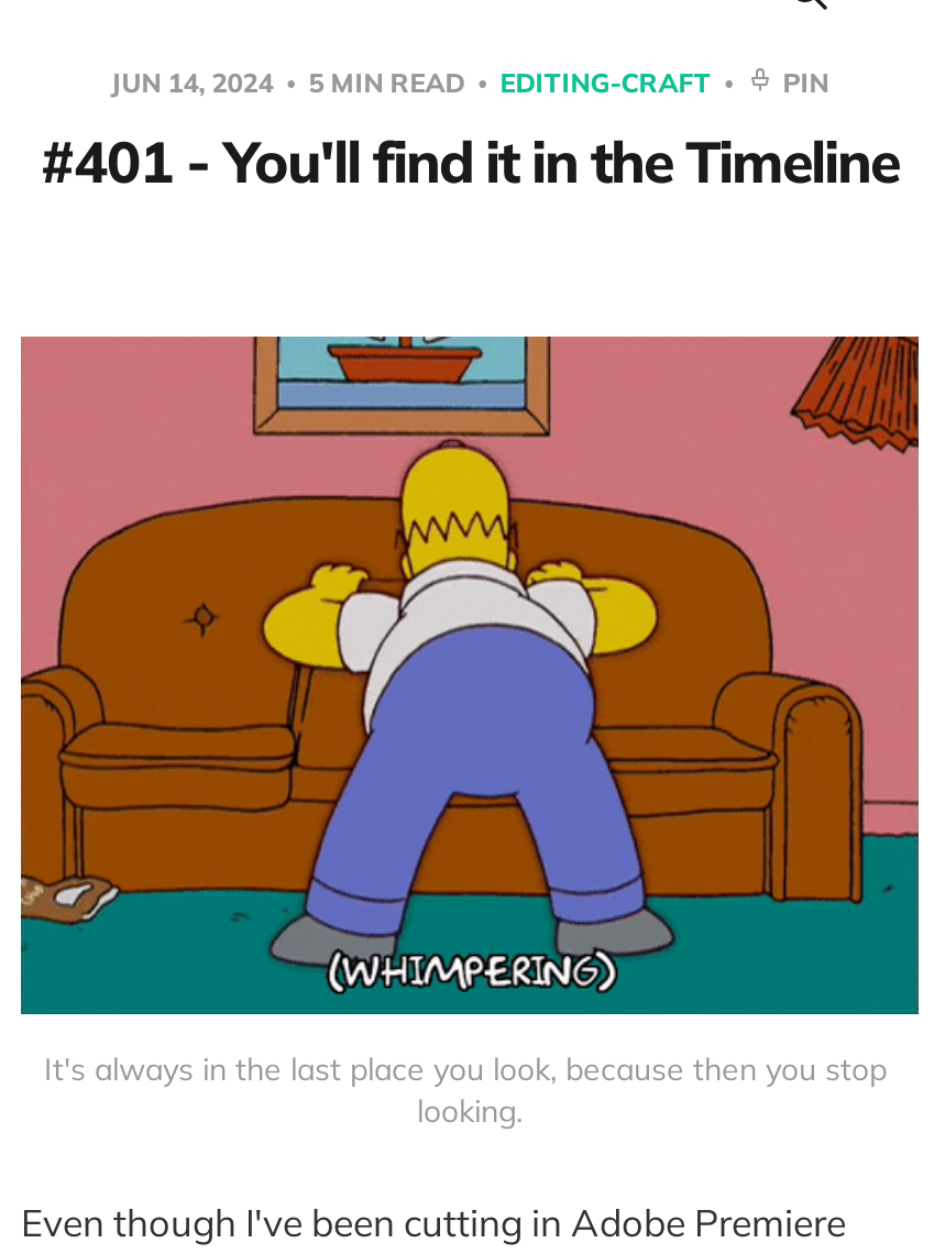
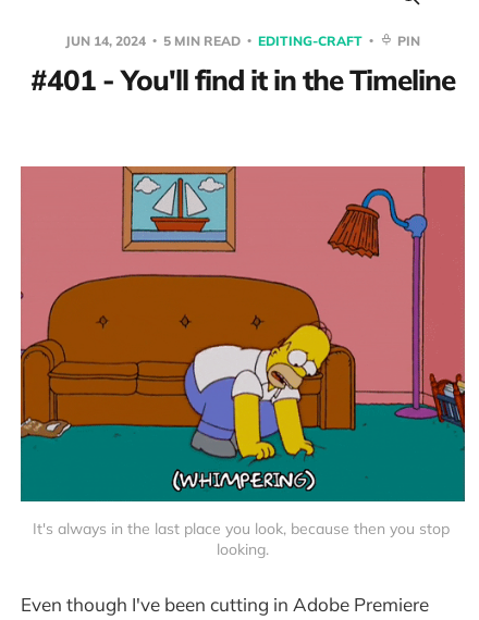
[19,334,921,970] [image] -> [20,165,466,479] [image]

